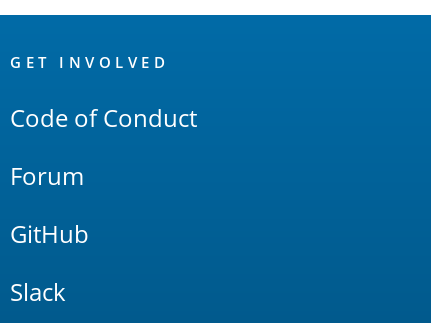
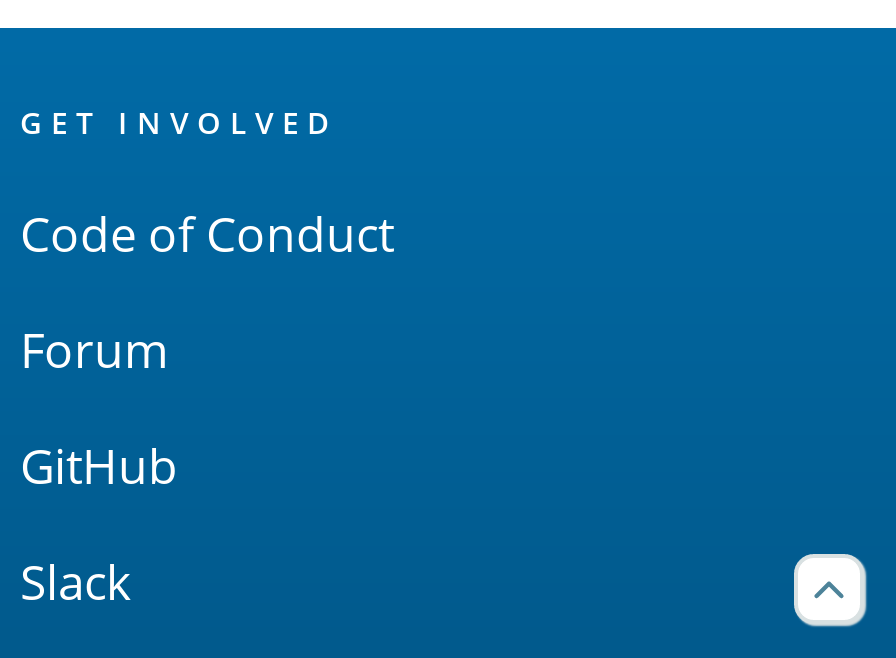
none -> [792,552,868,628] [image]

